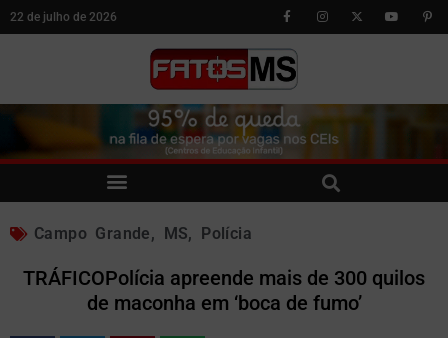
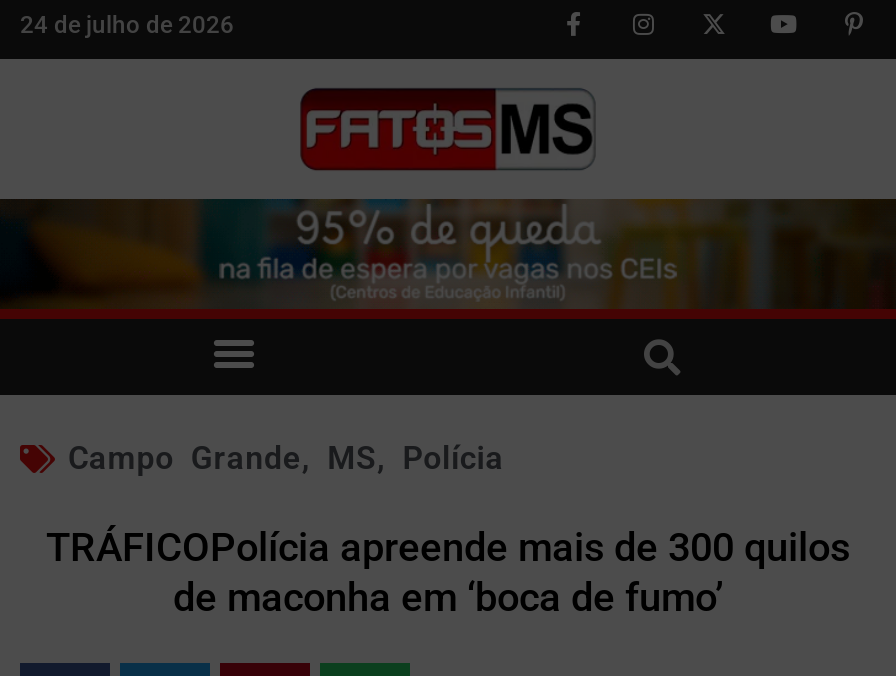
[10,10,117,24] 22 de julho de 2026 -> [20,11,234,39] 24 de julho de 2026

